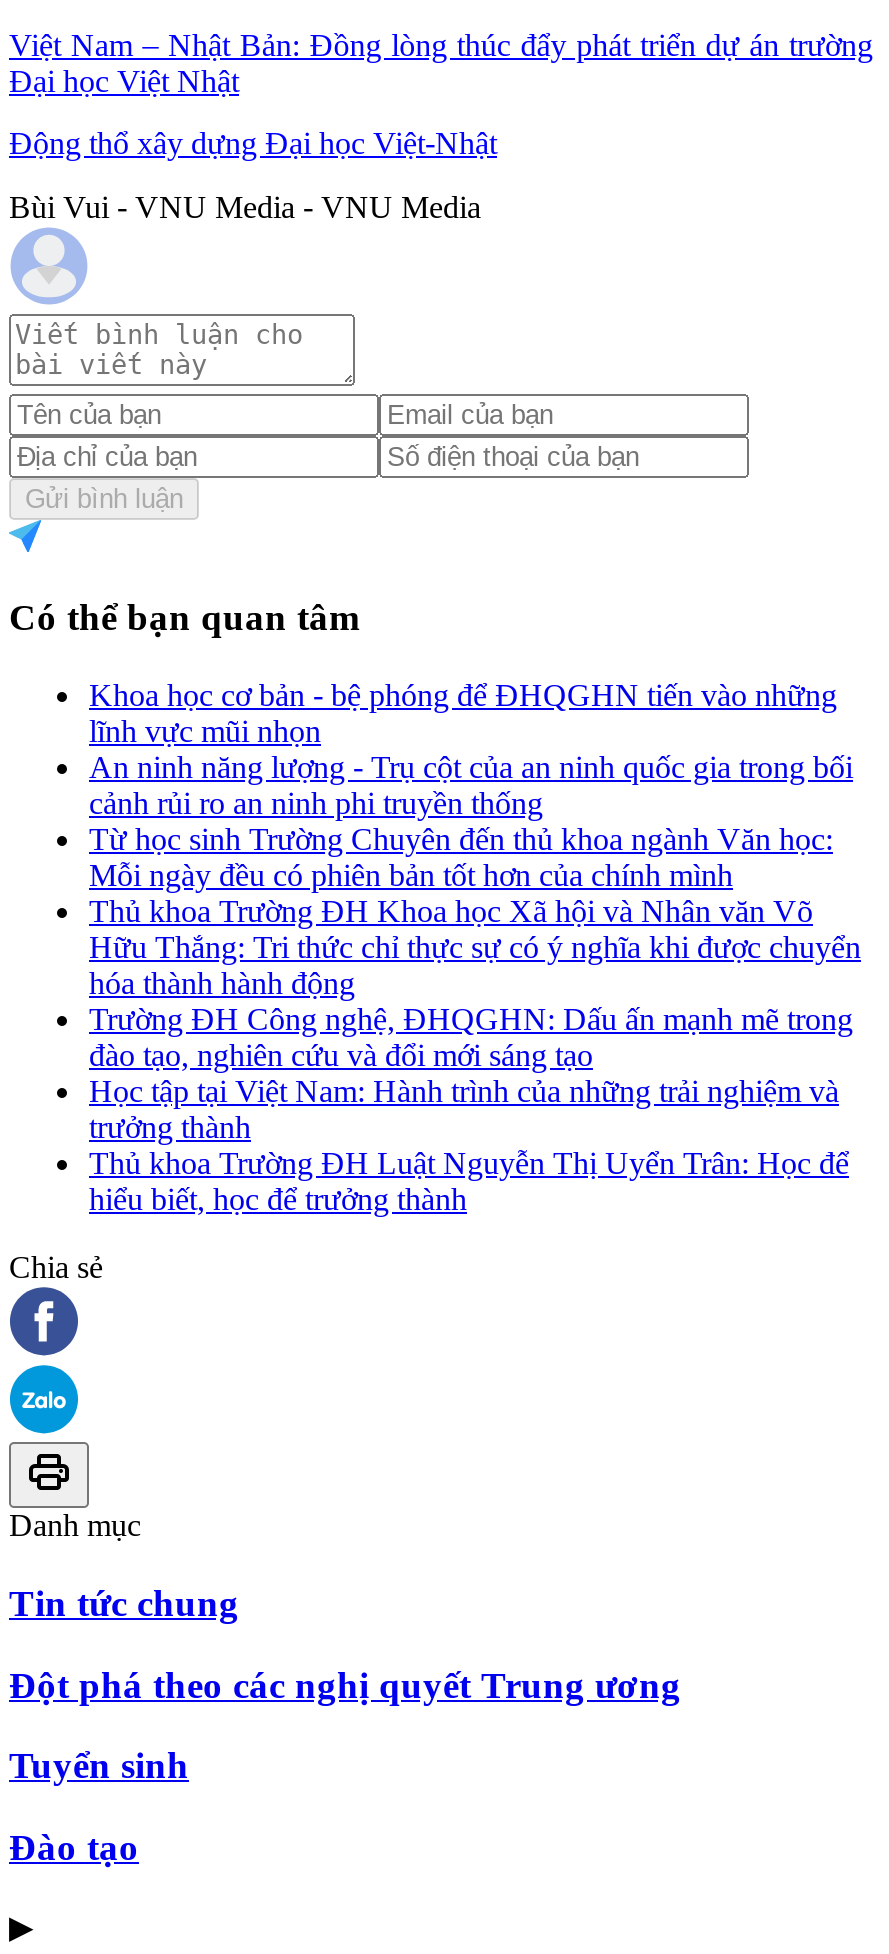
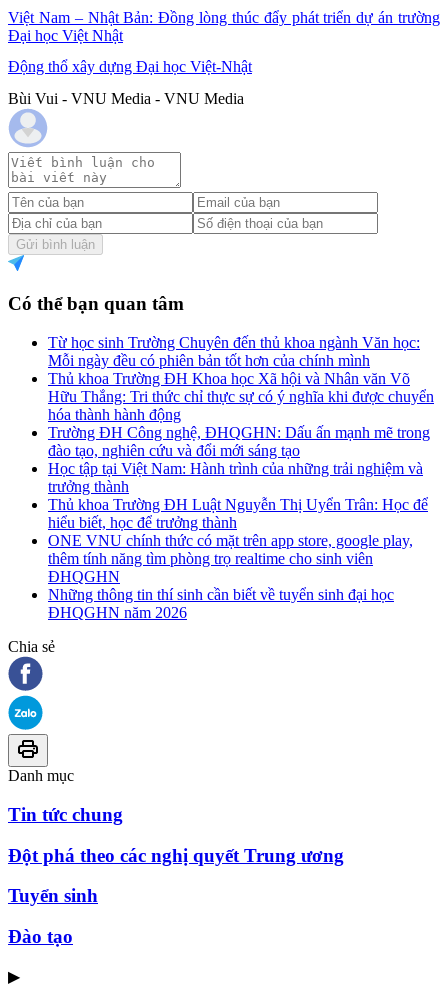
[89,678,853,820] Khoa học cơ bản - bệ phóng để ĐHQGHN tiến vào những | lĩnh vực mũi nhọn | An ninh năng lượng - Trụ cột của an ninh quốc gia trong bối | cảnh rủi ro an ninh phi truyền thống -> none
moved [89,822,861,1216] -> [48,334,434,531]: Từ học sinh Trường Chuyên đến thủ khoa ngành Văn học: | Mỗi ngày đều có phiên bản tốt hơn của chính mình | Thủ khoa Trường ĐH Khoa học Xã hội và Nhân văn Võ | ... | Thủ khoa Trường ĐH Luật Nguyễn Thị Uyển Trân: Học để | hiểu biết, học để trưởng thành
none -> [48,532,413,621] ONE VNU chính thức có mặt trên app store, google play, | thêm tính năng tìm phòng trọ realtime cho sinh viên | ĐHQGHN | Những thông tin thí sinh cần biết về tuyển sinh đại học | ĐHQGHN năm 2026

